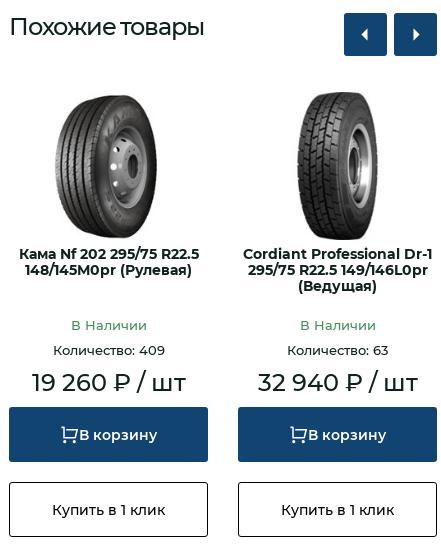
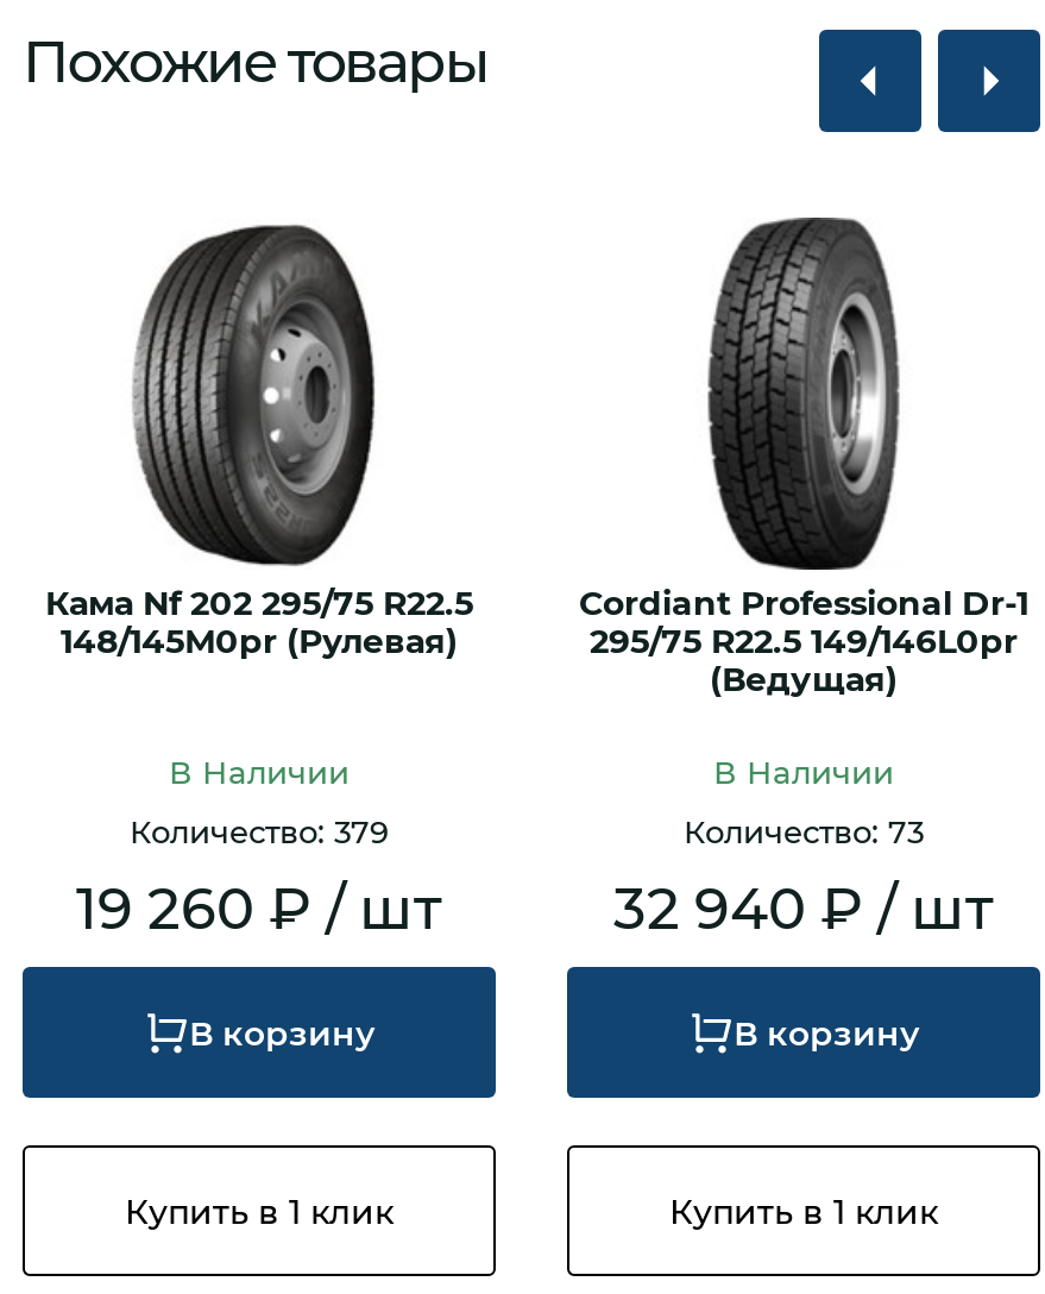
[52,342,164,358] Количество: 409 -> [130,813,389,851] Количество: 379
[287,342,388,358] Количество: 63 -> [684,813,924,851] Количество: 73

